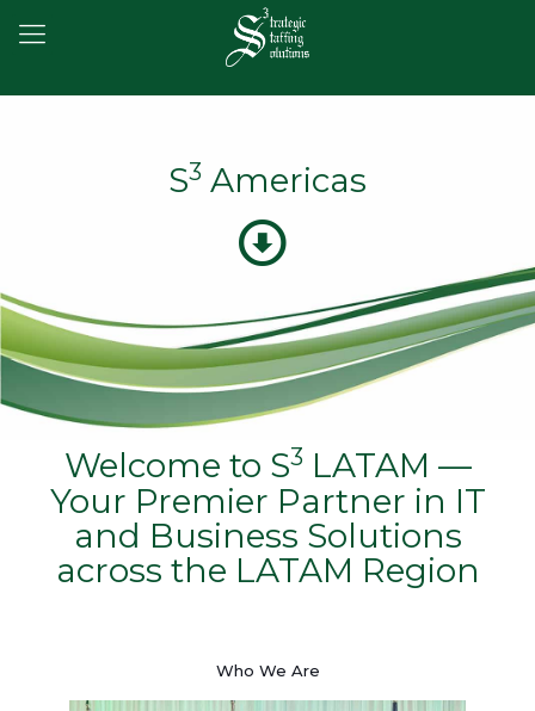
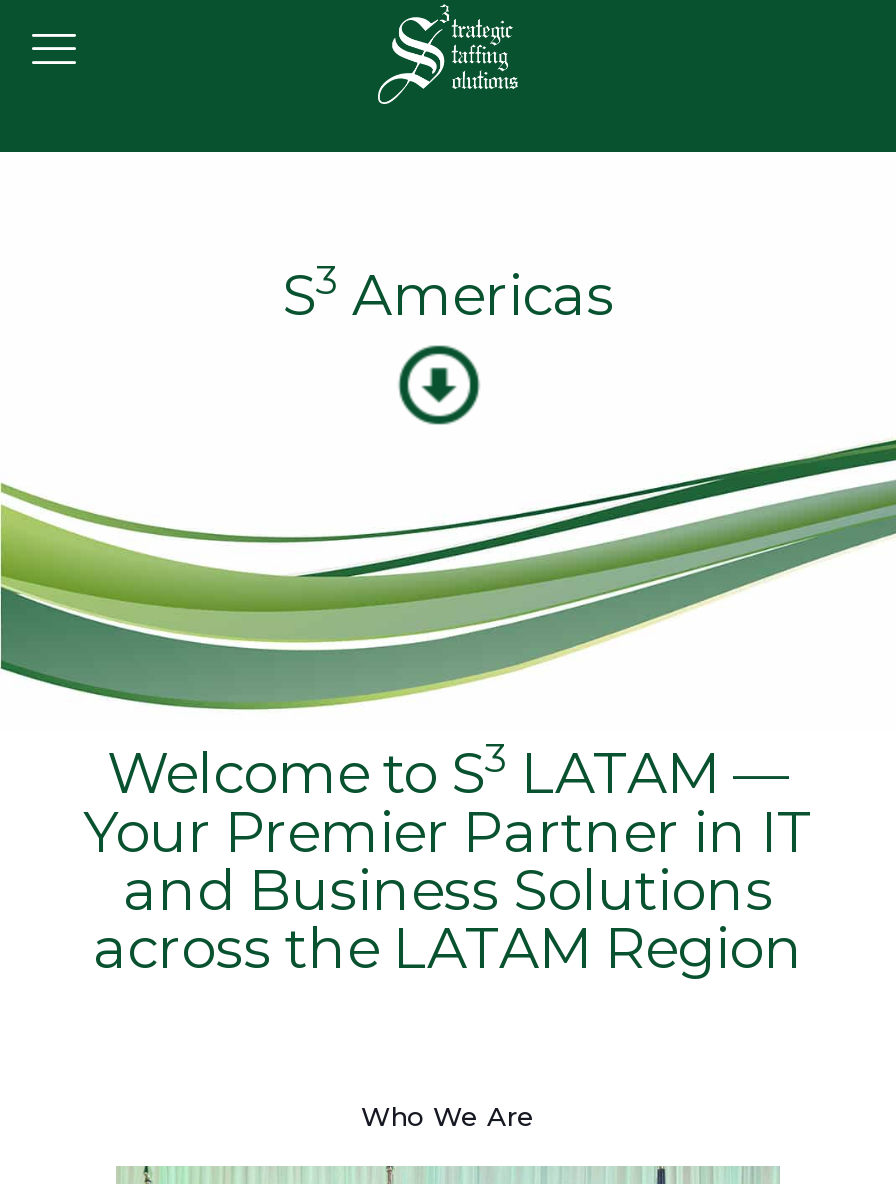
[238,211,287,267] [image] -> [398,344,480,438] [image]

